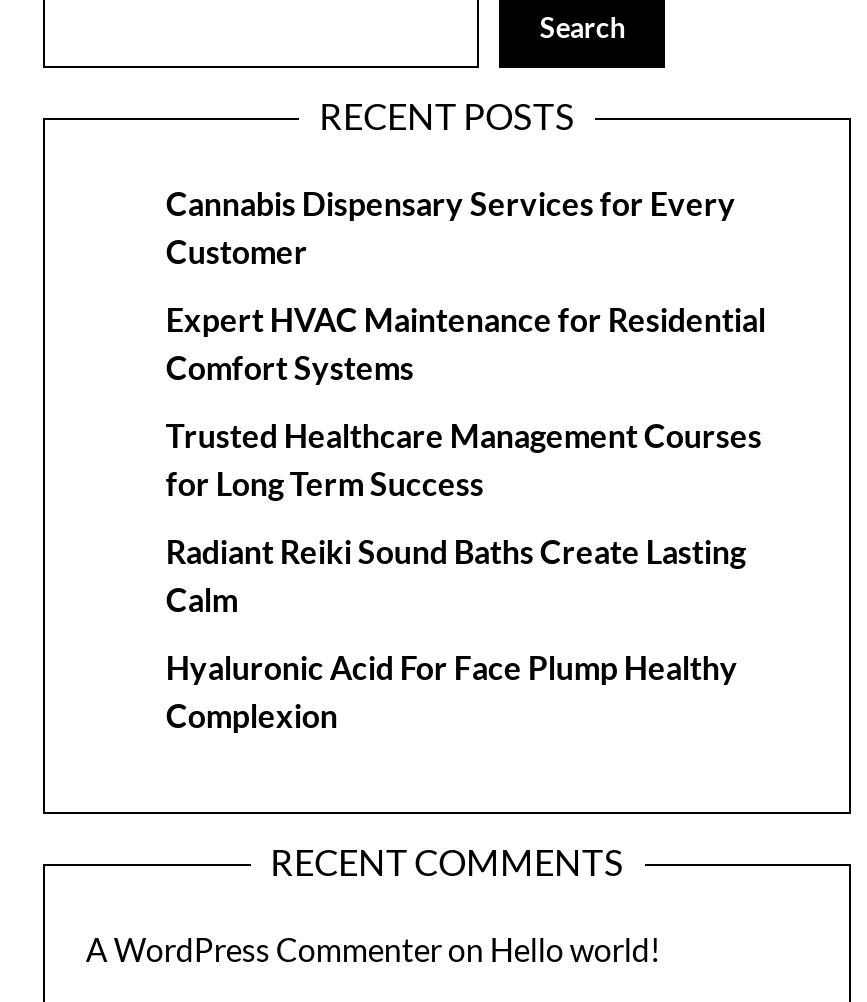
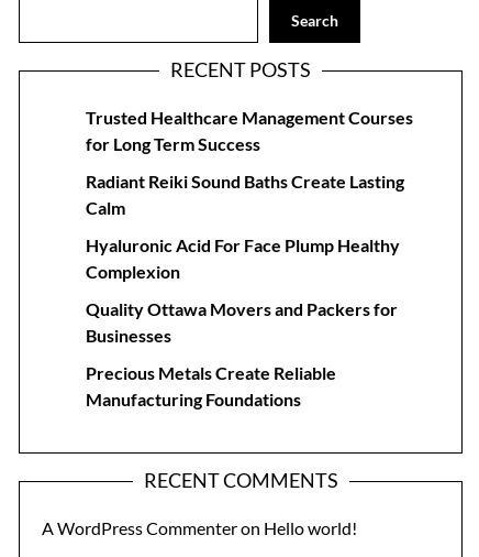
[166,184,766,386] Cannabis Dispensary Services for Every | Customer | Expert HVAC Maintenance for Residential | Comfort Systems -> none
moved [166,416,762,734] -> [86,107,414,282]: Trusted Healthcare Management Courses | for Long Term Success | Radiant Reiki Sound Baths Create Lasting | Calm | Hyaluronic Acid For Face Plump Healthy | Complexion
none -> [86,298,398,410] Quality Ottawa Movers and Packers for | Businesses | Precious Metals Create Reliable | Manufacturing Foundations

